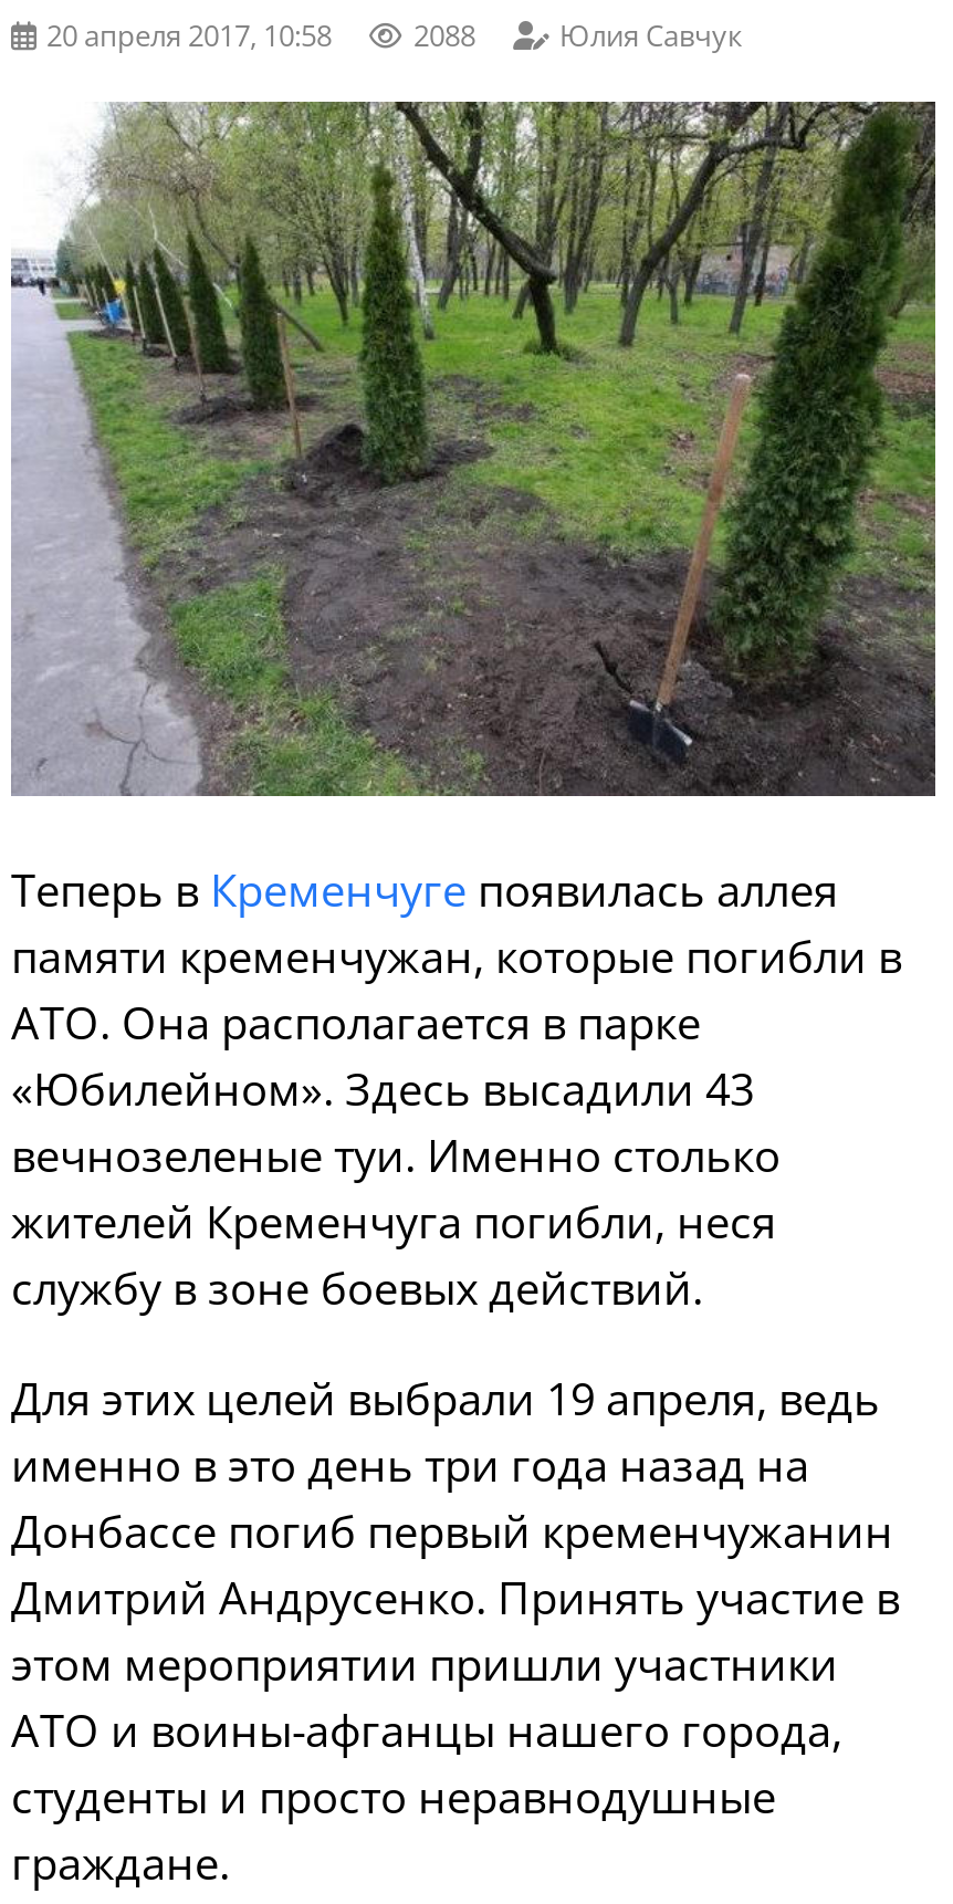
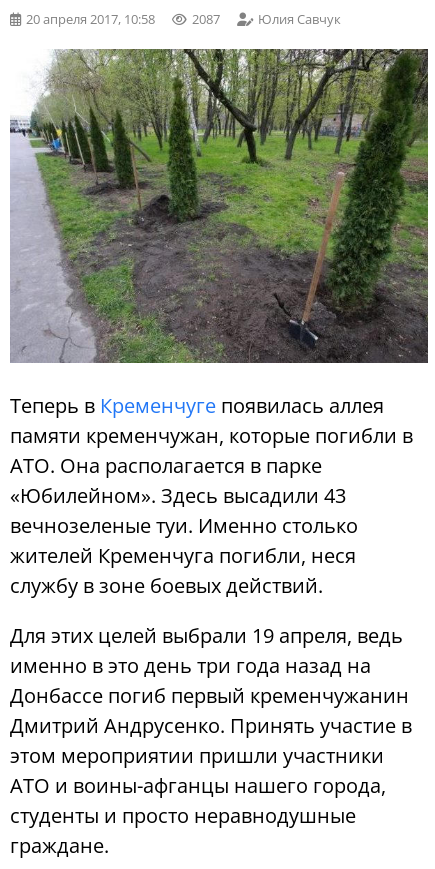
[413,15,475,55] 2088 -> [192,10,220,28] 2087

